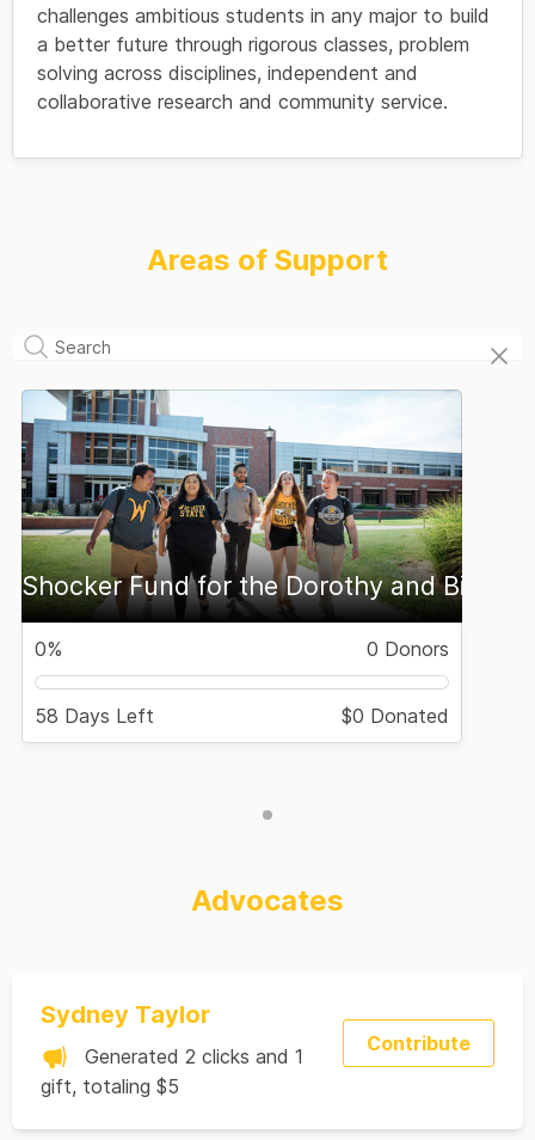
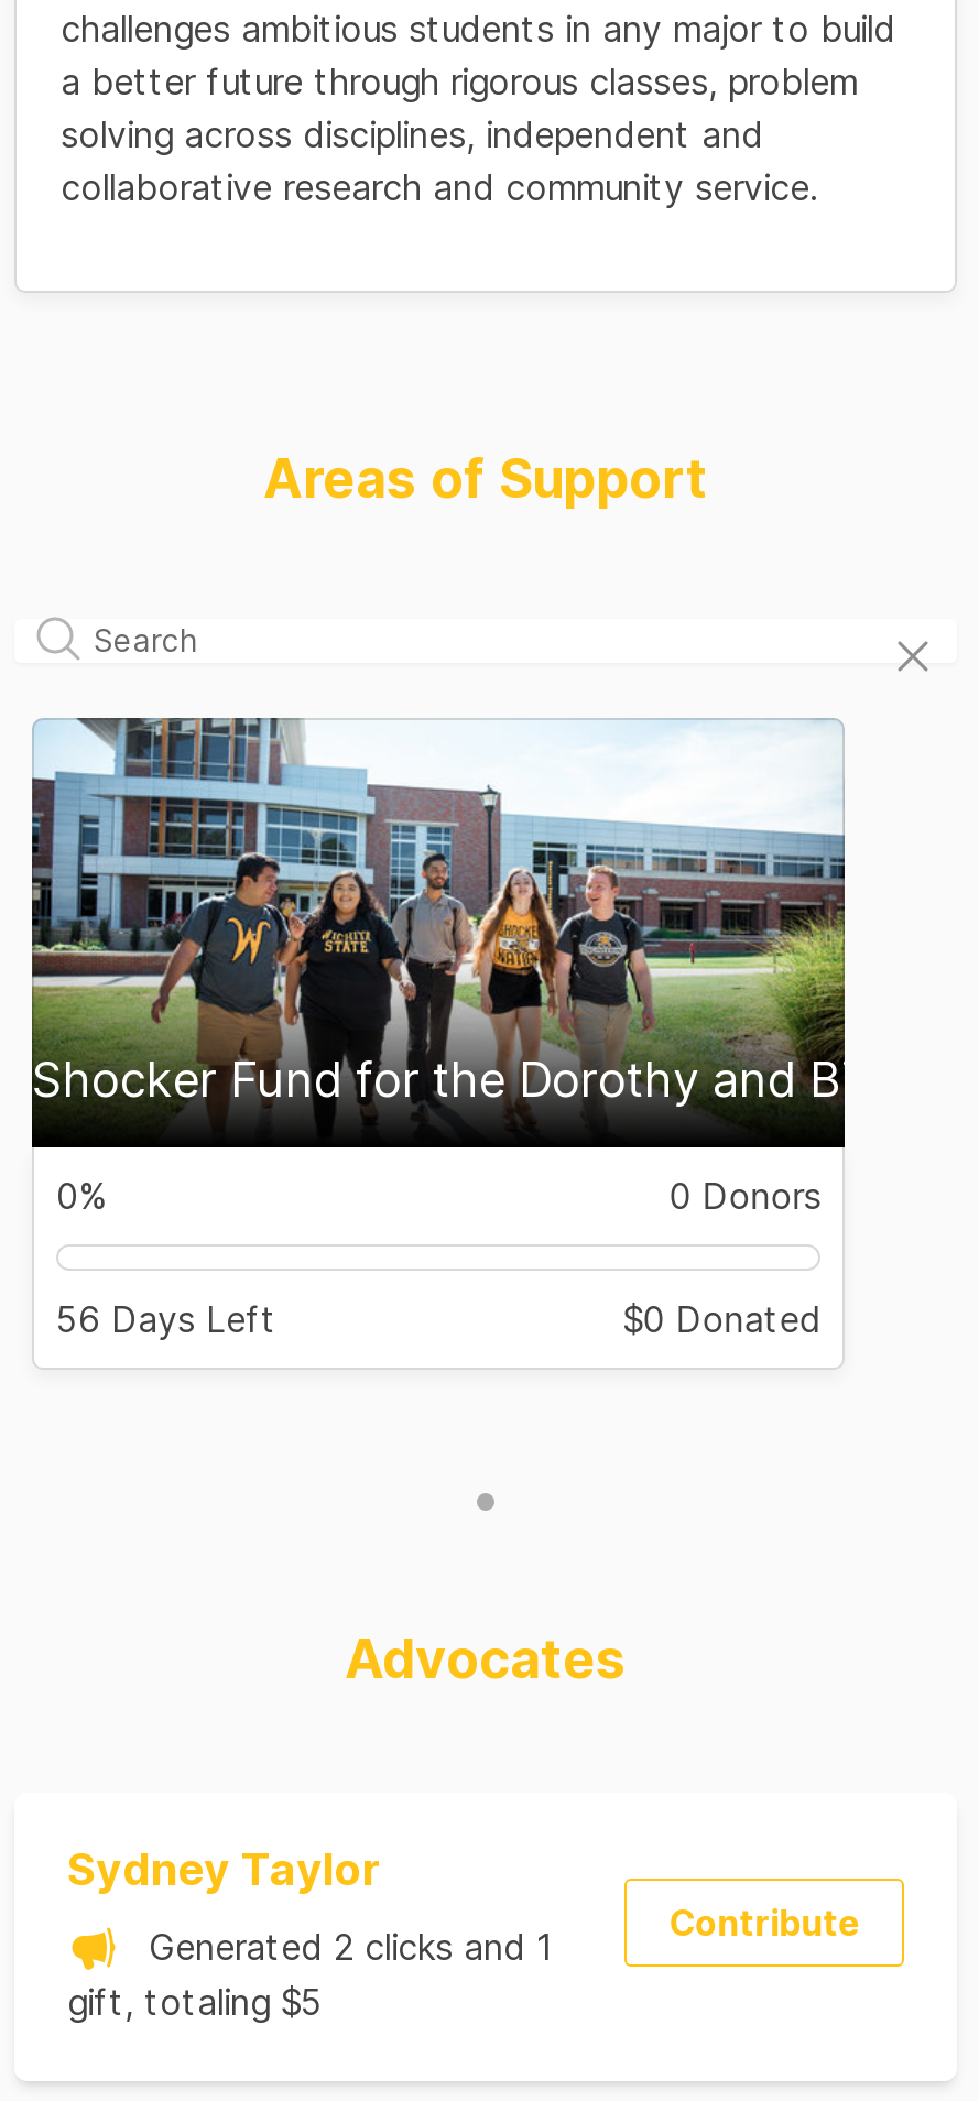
[35,703,154,727] 58 Days Left -> [56,1296,276,1340] 56 Days Left

